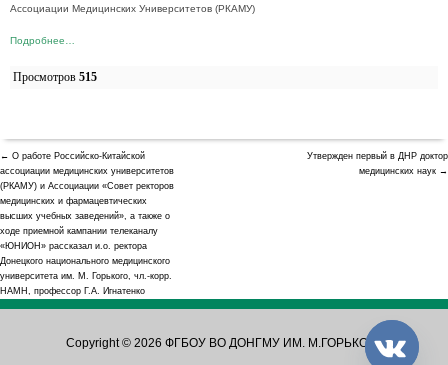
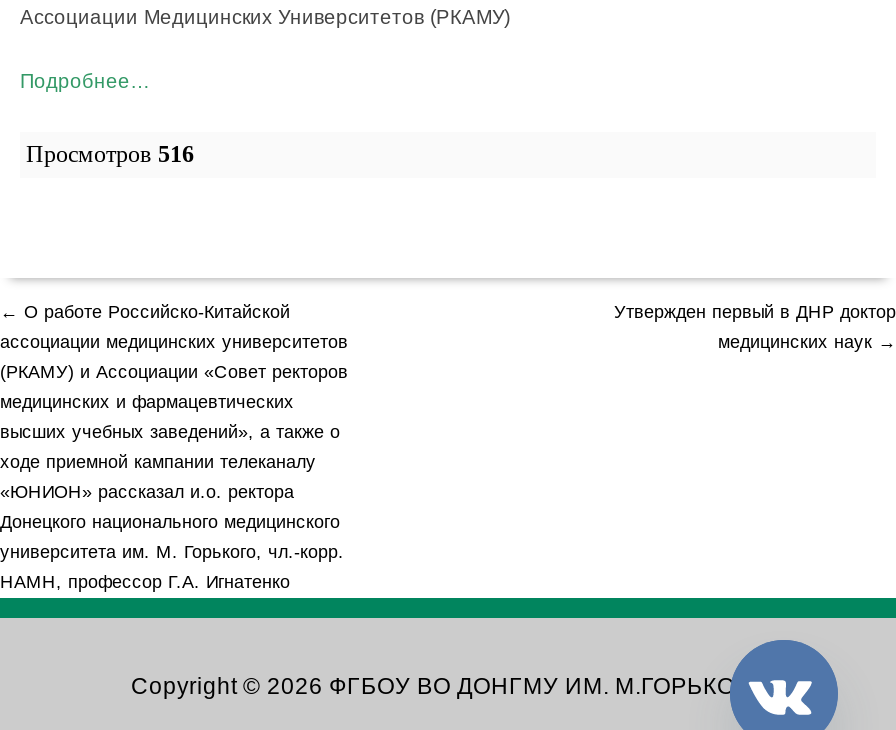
[13,70,97,84] Просмотров 515 -> [26,140,194,168] Просмотров 516

